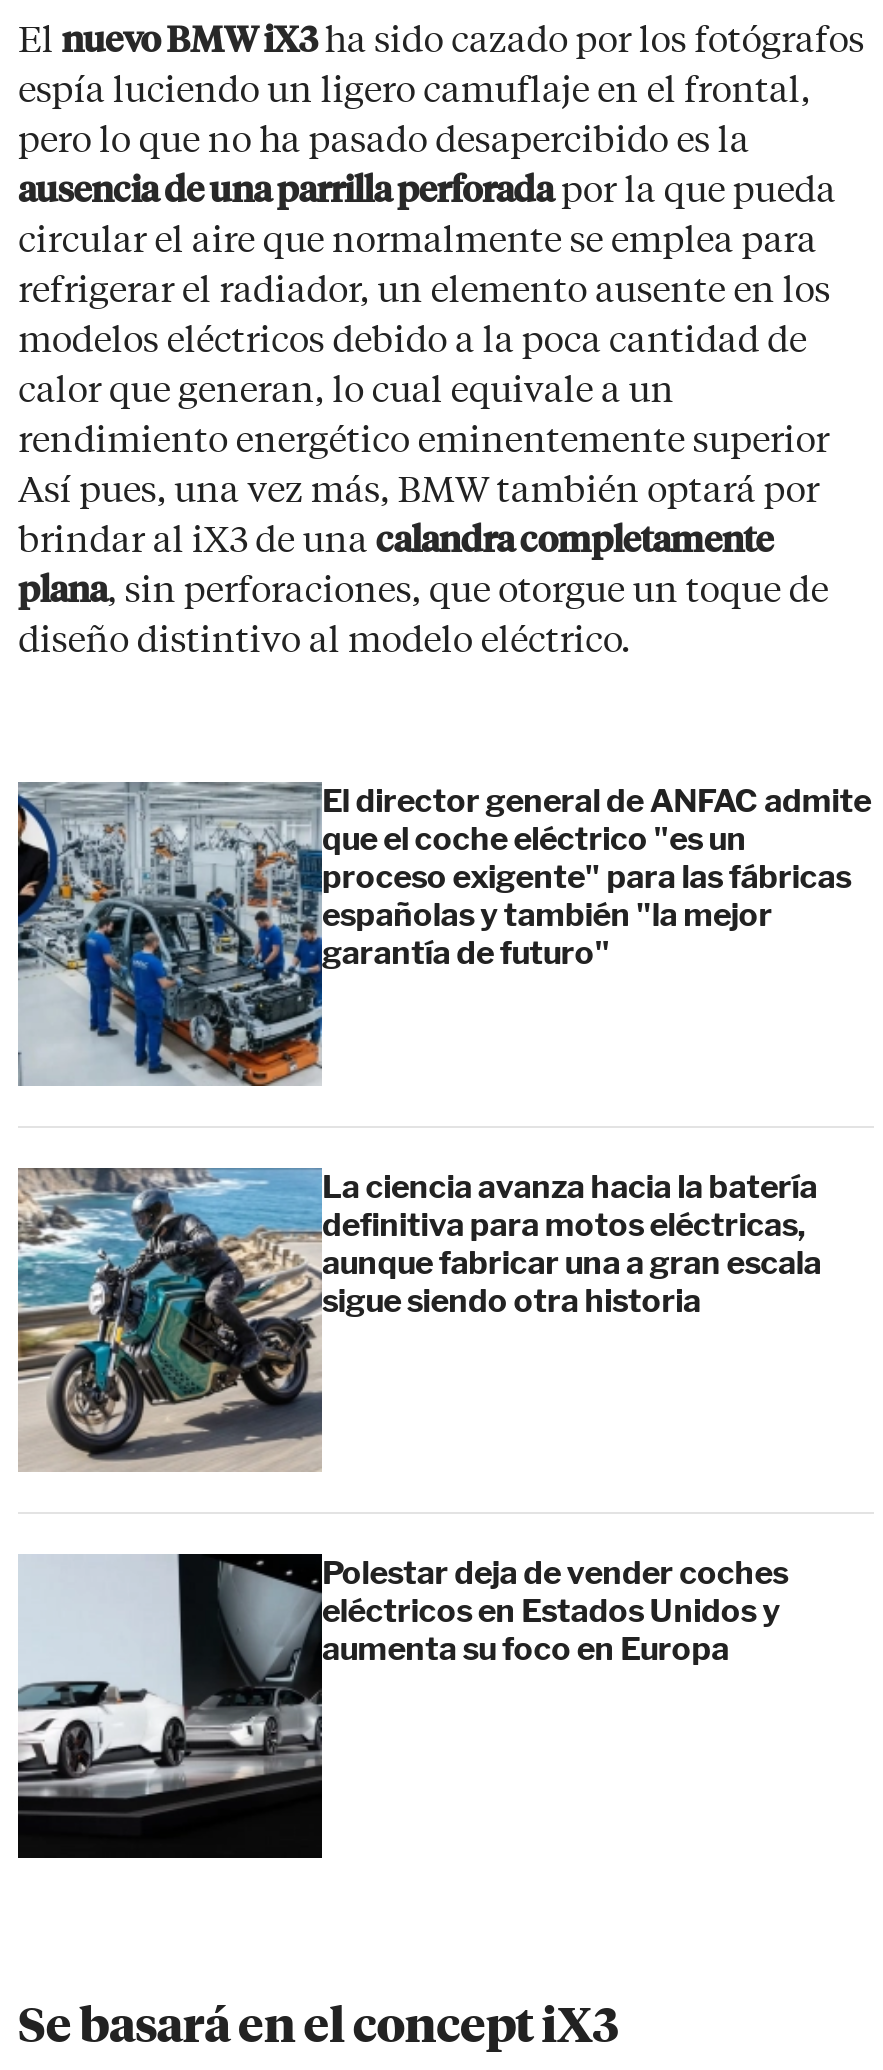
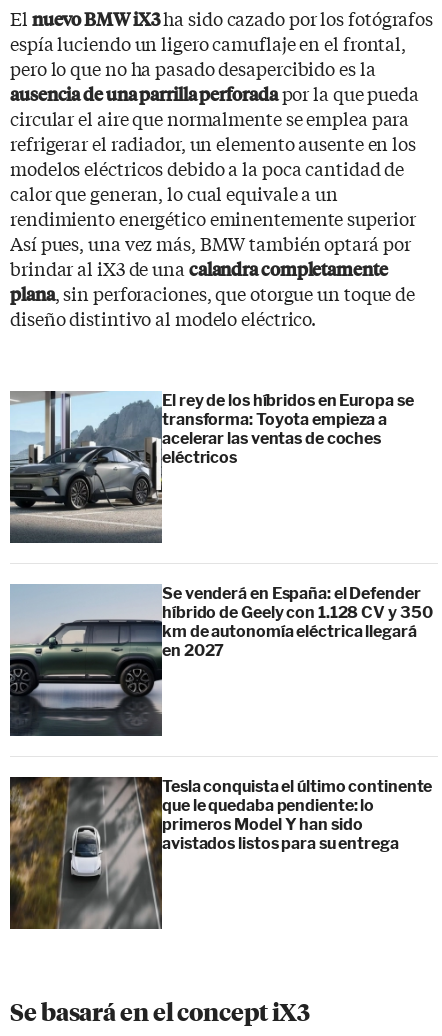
[16,780,871,1086] [image] | El director general de ANFAC admite | que el coche eléctrico "es un | proceso exigente" para las fábricas | españolas y también "la mejor | garantía de futuro" -> [9,391,413,543] [image] | El rey de los híbridos en Europa se | transforma: Toyota empieza a | acelerar las ventas de coches | eléctricos
[16,1168,821,1472] [image] | La ciencia avanza hacia la batería | definitiva para motos eléctricas, | aunque fabricar una a gran escala | sigue siendo otra historia -> [9,584,432,737] [image] | Se venderá en España: el Defender | híbrido de Geely con 1.128 CV y 350 | km de autonomía eléctrica llegará | en 2027
[16,1552,788,1860] [image] | Polestar deja de vender coches | eléctricos en Estados Unidos y | aumenta su foco en Europa -> [9,776,432,930] [image] | Tesla conquista el último continente | que le quedaba pendiente: lo | primeros Model Y han sido | avistados listos para su entrega

